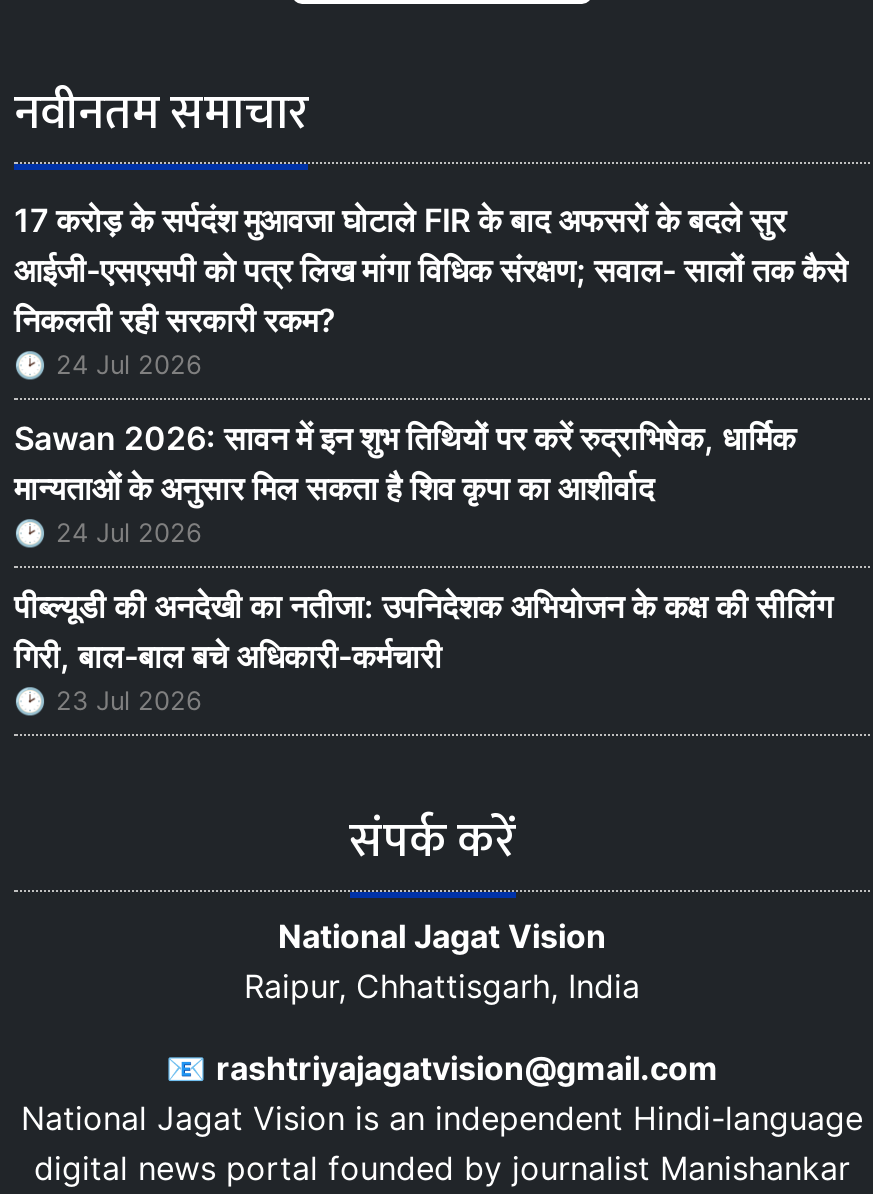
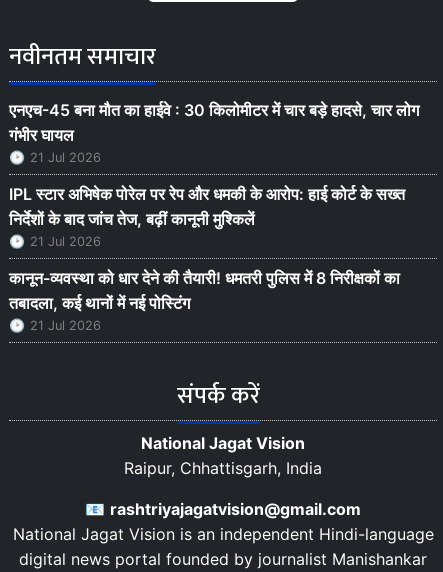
[14,200,848,380] 17 करोड़ के सर्पदंश मुआवजा घोटाले FIR के बाद अफसरों के बदले सुर | आईजी-एसएसपी को पत्र लिख मांगा विधिक संरक्षण; सवाल- सालों तक कैसे | निकलती रही सरकारी रकम? | 24 Jul 2026 -> [9,100,419,165] एनएच-45 बना मौत का हाईवे : 30 किलोमीटर में चार बड़े हादसे, चार लोग | गंभीर घायल | 21 Jul 2026
[14,418,796,548] Sawan 2026: सावन में इन शुभ तिथियों पर करें रुद्राभिषेक, धार्मिक | मान्यताओं के अनुसार मिल सकता है शिव कृपा का आशीर्वाद | 24 Jul 2026 -> [9,184,405,249] IPL स्टार अभिषेक पोरेल पर रेप और धमकी के आरोप: हाई कोर्ट के सख्त | निर्देशों के बाद जांच तेज, बढ़ीं कानूनी मुश्किलें | 21 Jul 2026
[14,585,832,715] पीब्ल्यूडी की अनदेखी का नतीजा: उपनिदेशक अभियोजन के कक्ष की सीलिंग | गिरी, बाल-बाल बचे अधिकारी-कर्मचारी | 23 Jul 2026 -> [9,268,400,333] कानून-व्यवस्था को धार देने की तैयारी! धमतरी पुलिस में 8 निरीक्षकों का | तबादला, कई थानों में नई पोस्टिंग | 21 Jul 2026

